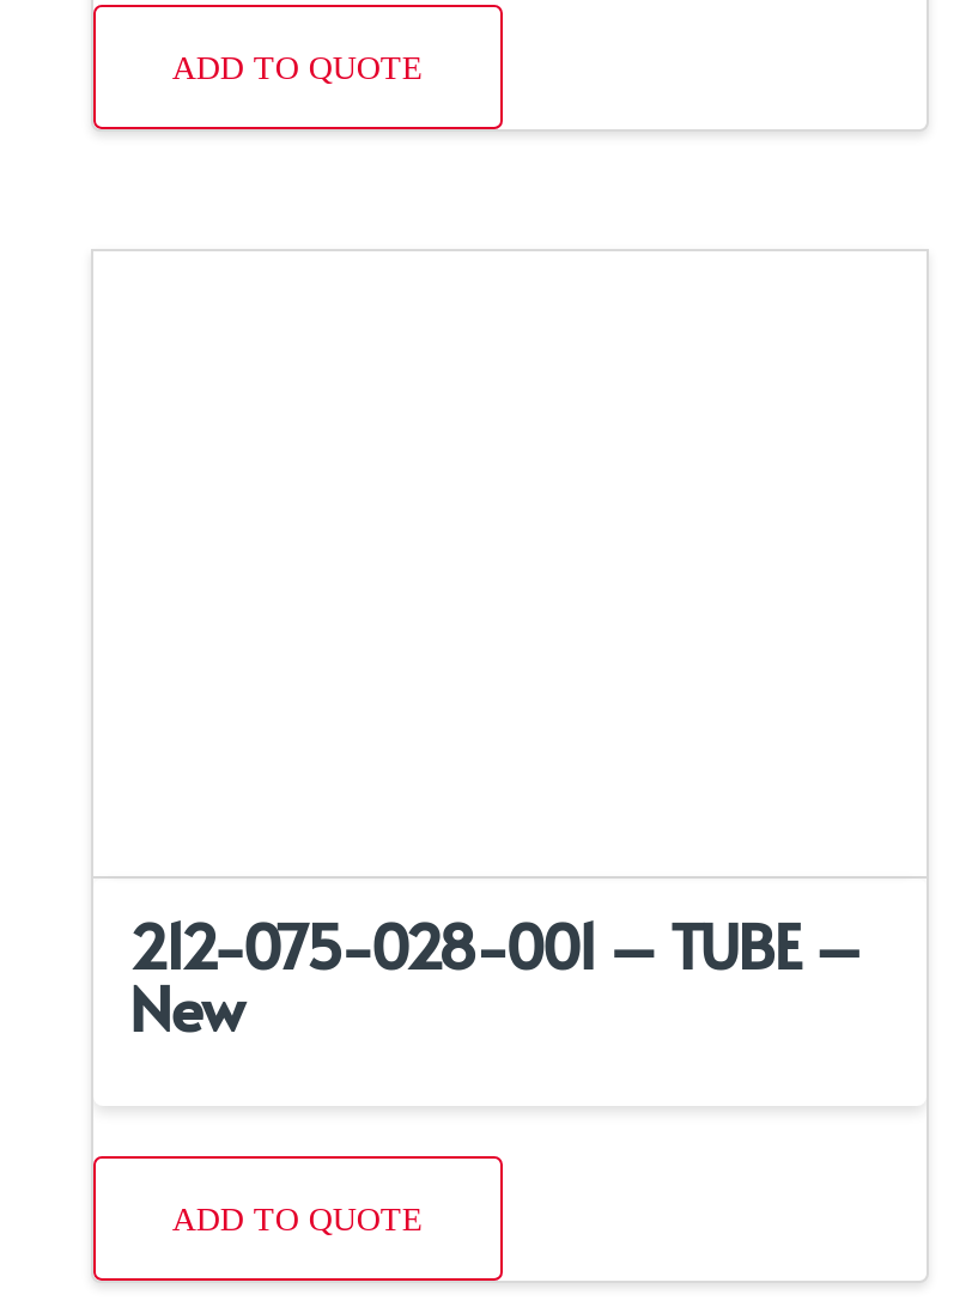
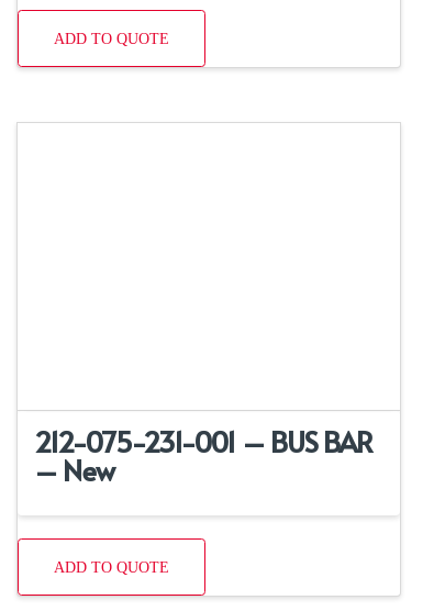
[129,903,863,1049] 212-075-028-001 – TUBE – | New -> [34,422,373,489] 212-075-231-001 – BUS BAR | – New

